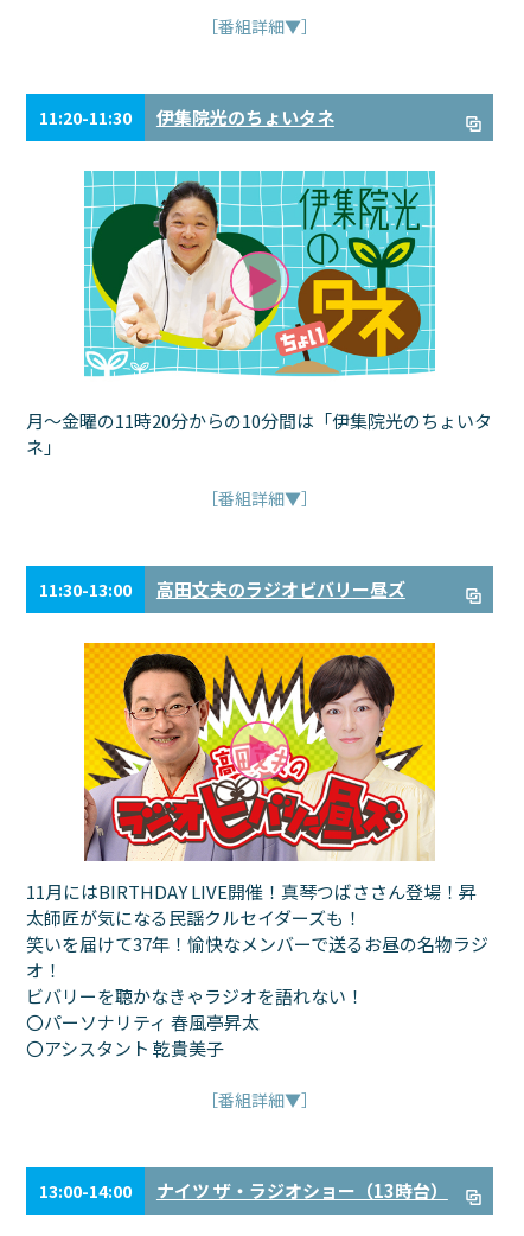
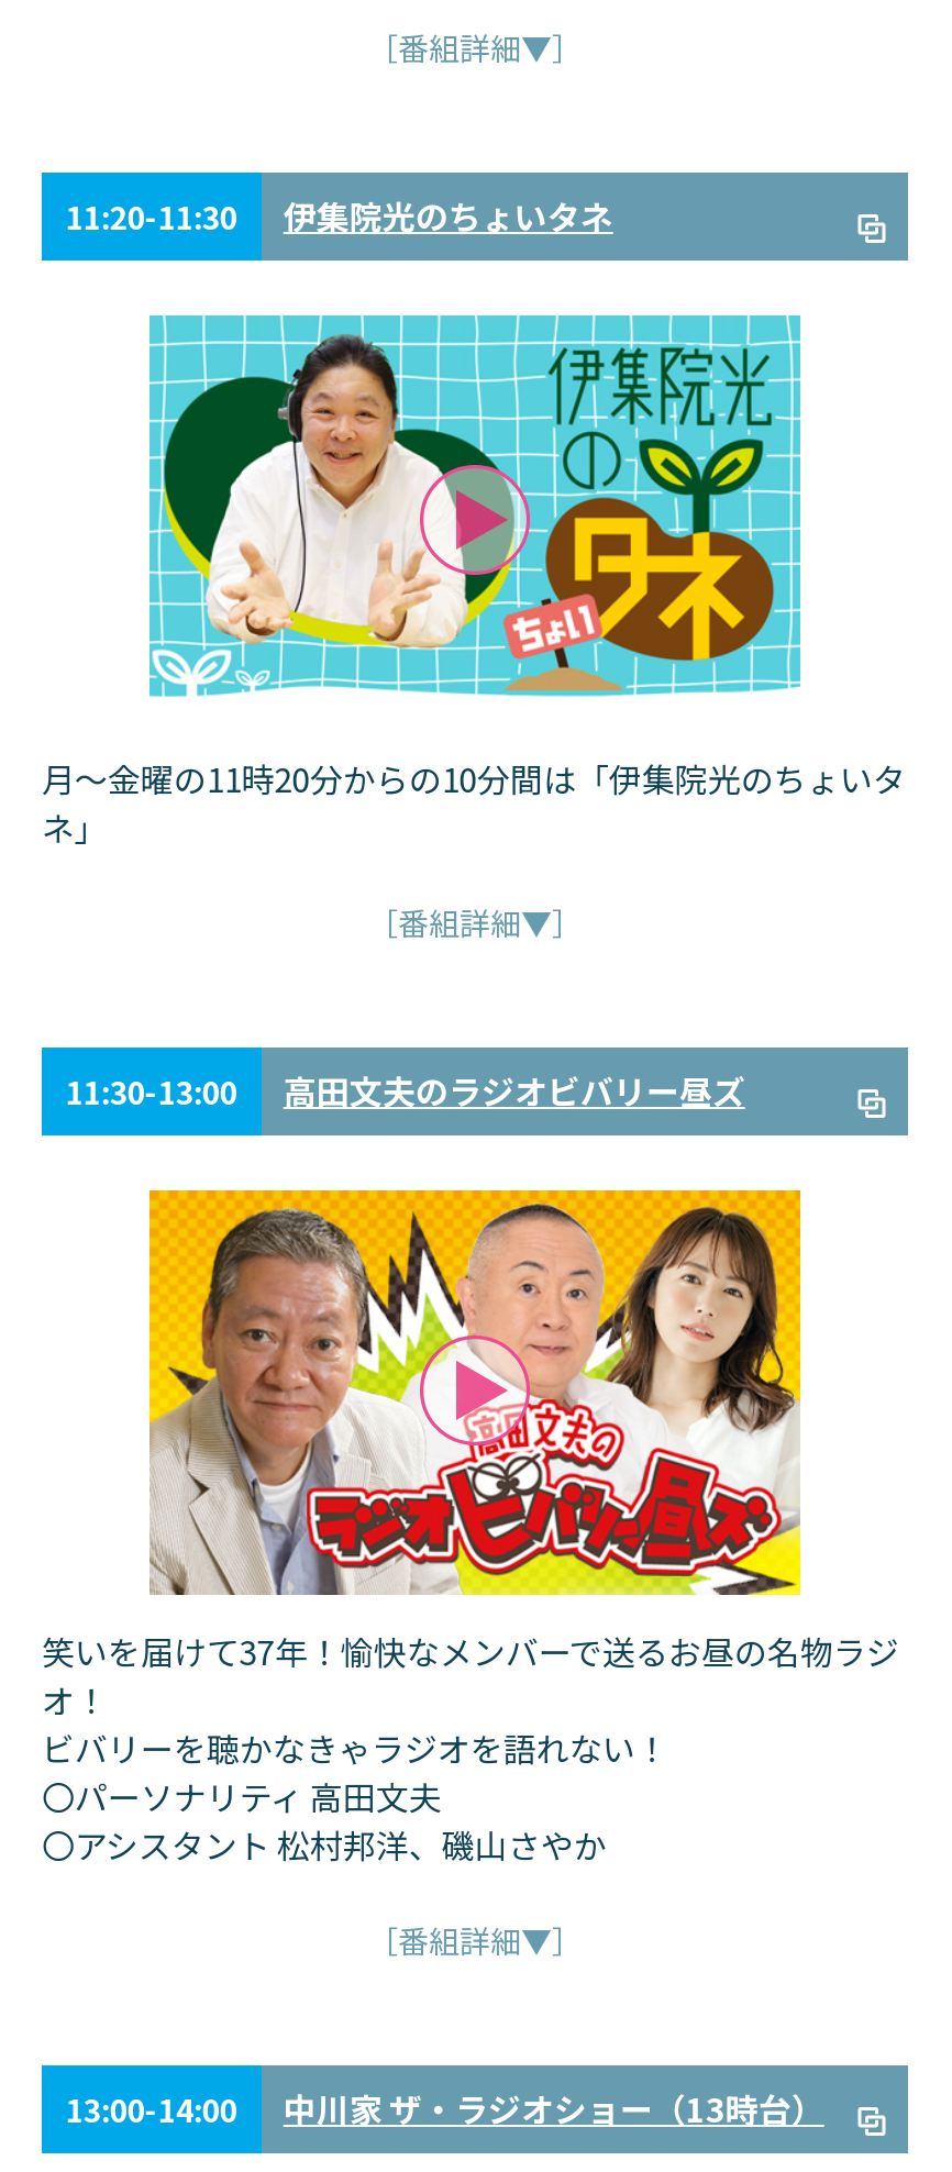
[84,650,435,862] [image] -> [150,1201,800,1516] [image]
[26,879,476,930] 11月にはBIRTHDAY LIVE開催！真琴つばささん登場！昇 | 太師匠が気になる民謡クルセイダーズも！ -> none
[26,1010,260,1061] 〇パーソナリティ 春風亭昇太 | 〇アシスタント 乾貴美子 -> [42,1774,607,1868] 〇パーソナリティ 高田文夫 | 〇アシスタント 松村邦洋、磯山さやか
[156,1178,448,1203] ナイツ ザ・ラジオショー（13時台） -> [283,2086,824,2132] 中川家 ザ・ラジオショー（13時台）

